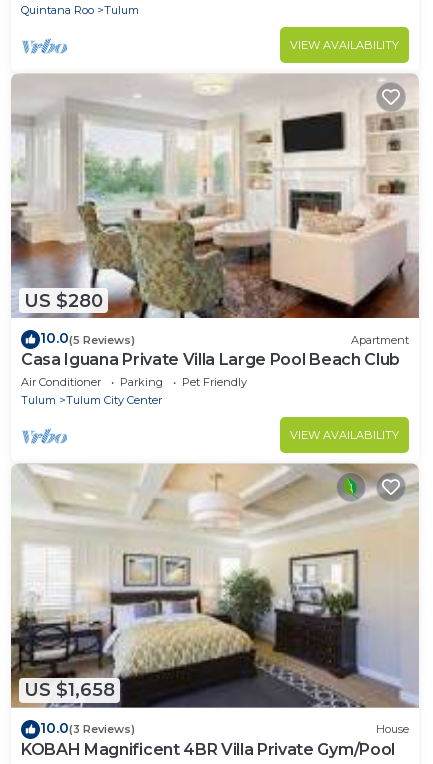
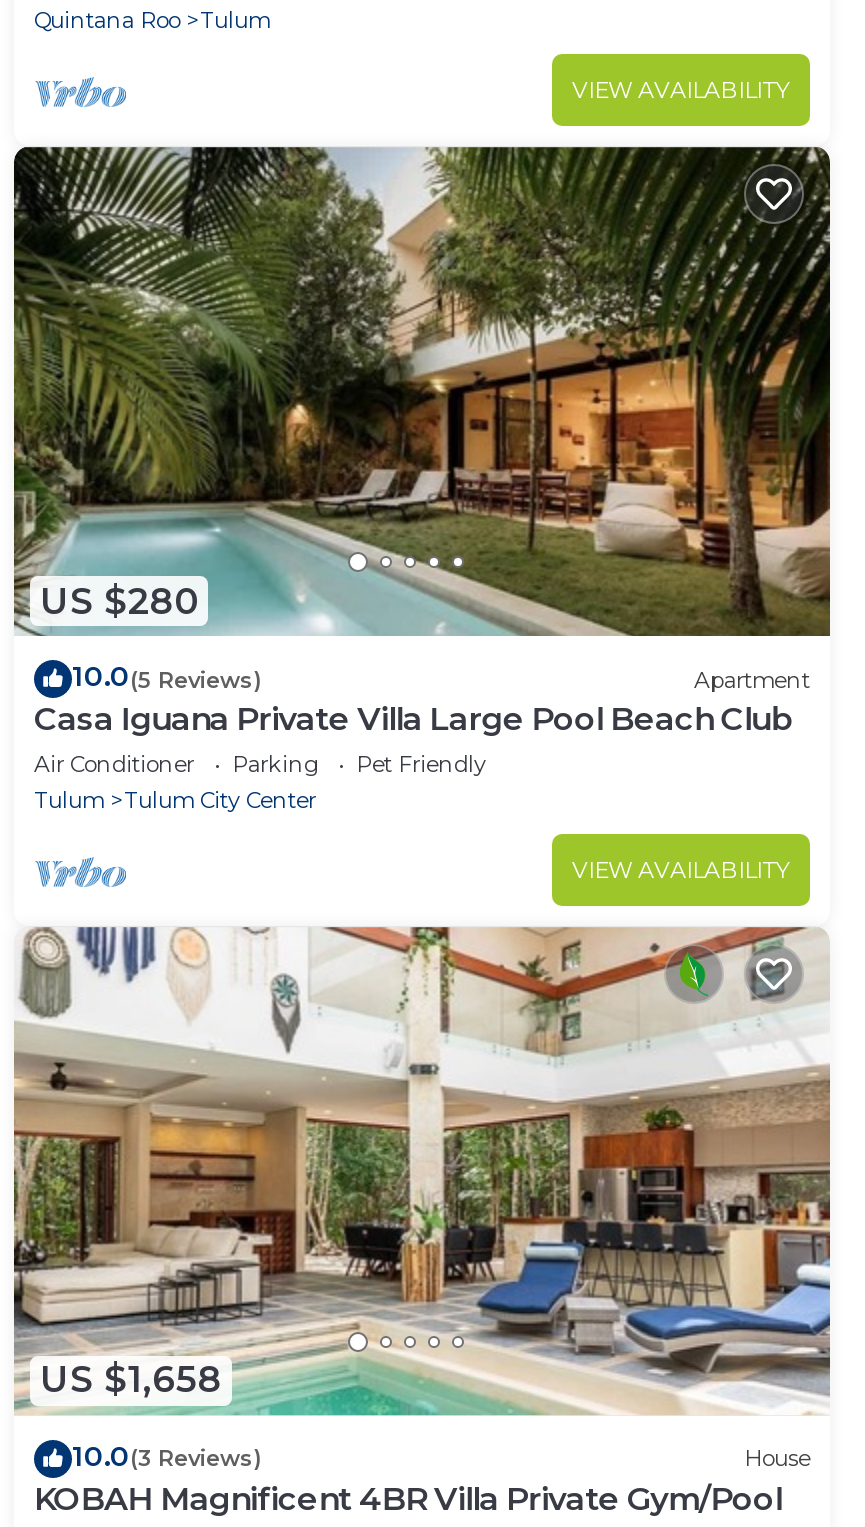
[11,74,419,319] [image] -> [12,146,832,636] [image]
[10,463,419,709] [image] -> [12,926,830,1416] [image]

